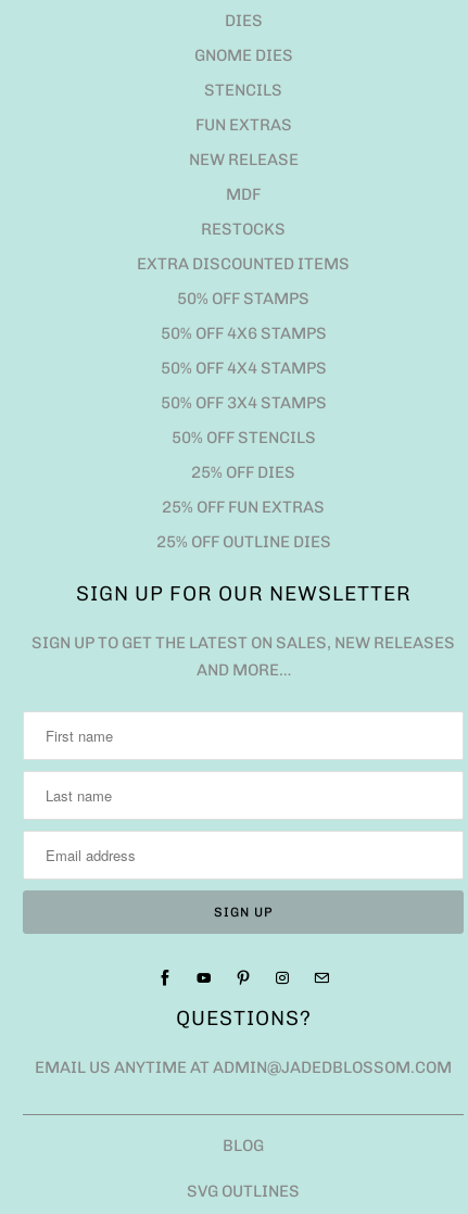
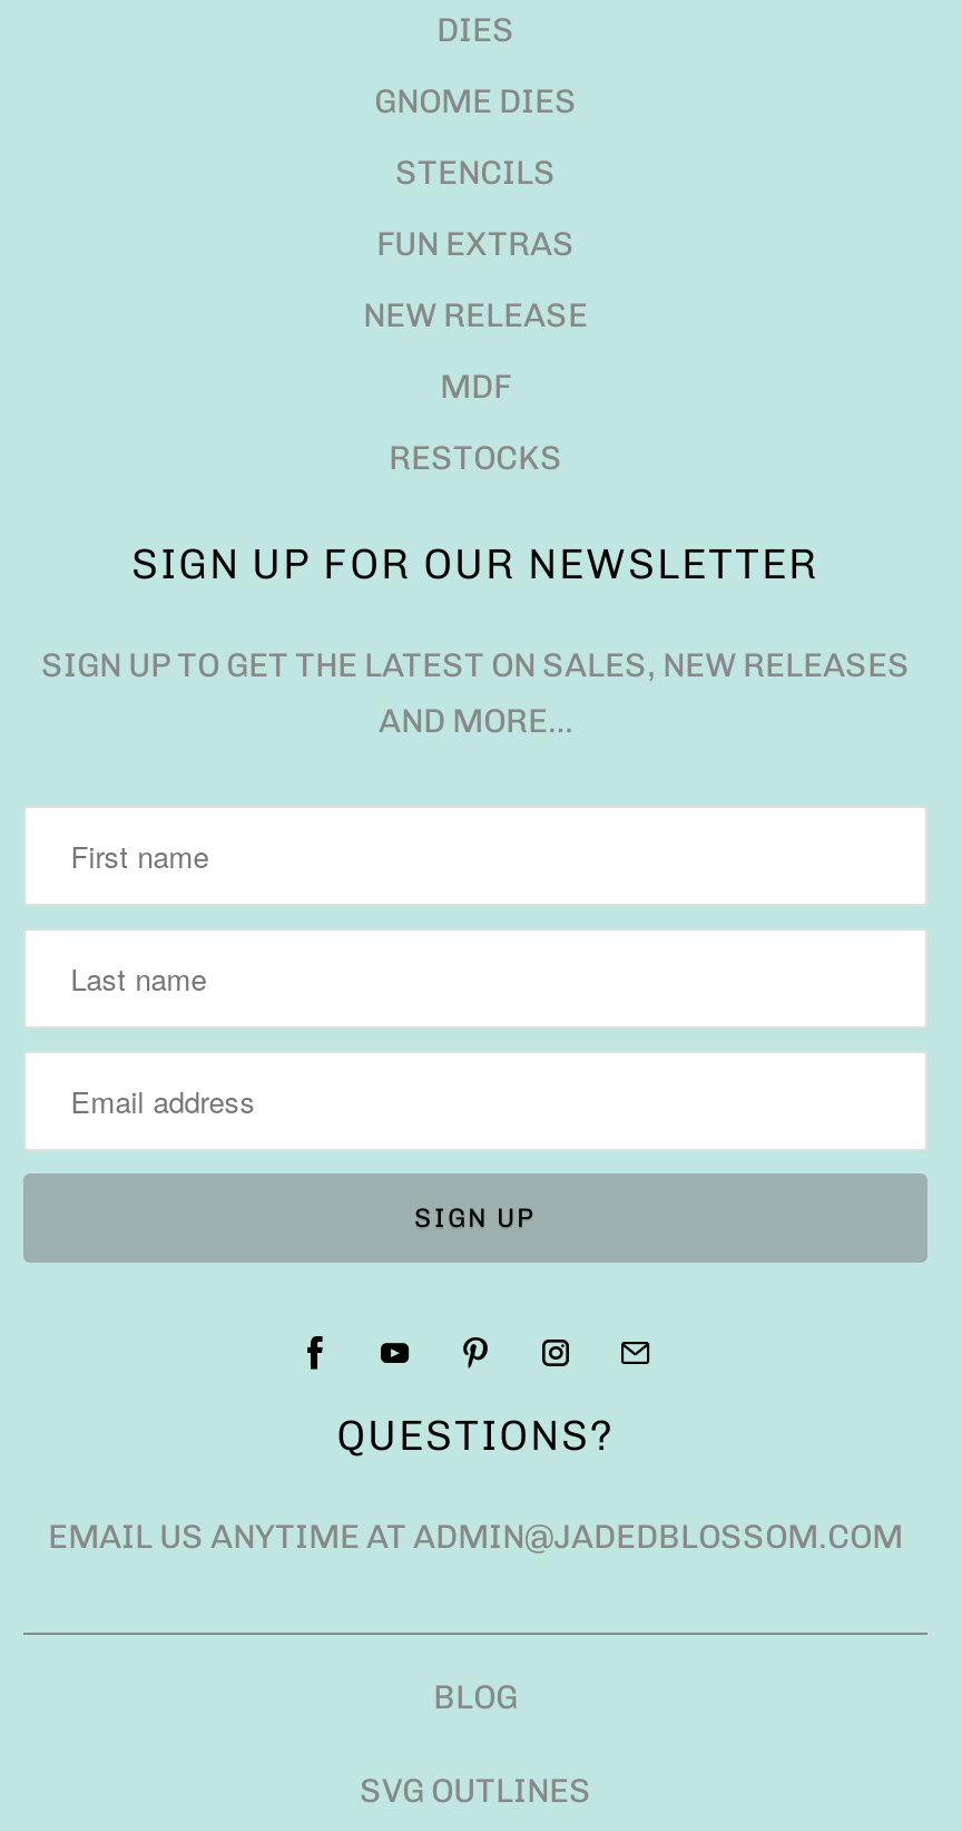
[137,254,350,552] EXTRA DISCOUNTED ITEMS | 50% OFF STAMPS | 50% OFF 4X6 STAMPS | 50% OFF 4X4 STAMPS | 50% OFF 3X4 STAMPS | 50% OFF STENCILS | 25% OFF DIES | 25% OFF FUN EXTRAS | 25% OFF OUTLINE DIES -> none

